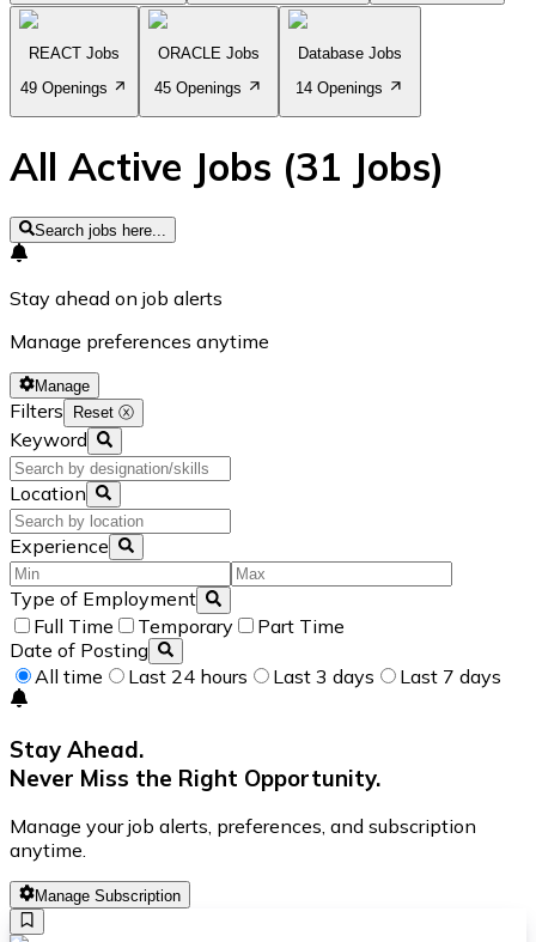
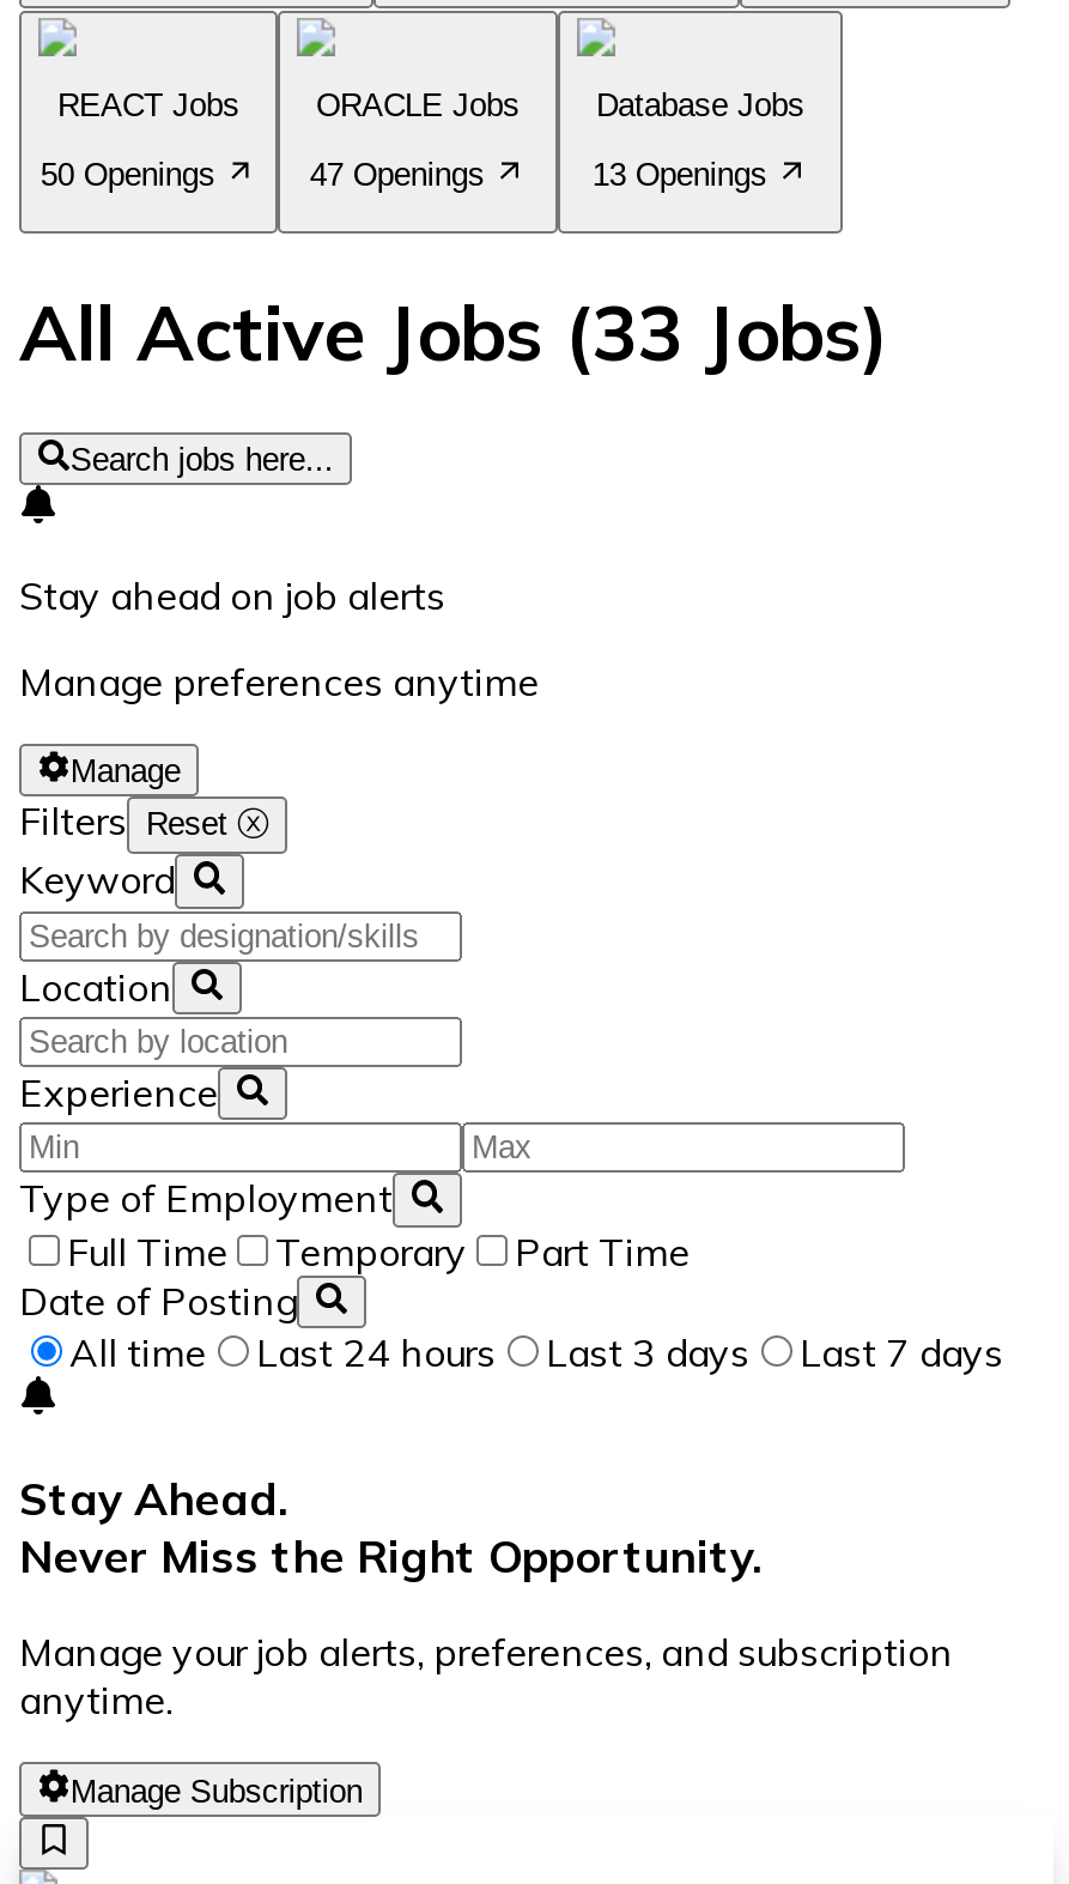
[20,80,107,98] 49 Openings -> [40,158,215,194] 50 Openings
[155,80,242,98] 45 Openings -> [310,158,484,194] 47 Openings
[296,80,383,98] 14 Openings -> [592,158,767,194] 13 Openings
[10,143,444,191] All Active Jobs (31 Jobs) -> [19,284,888,380] All Active Jobs (33 Jobs)

